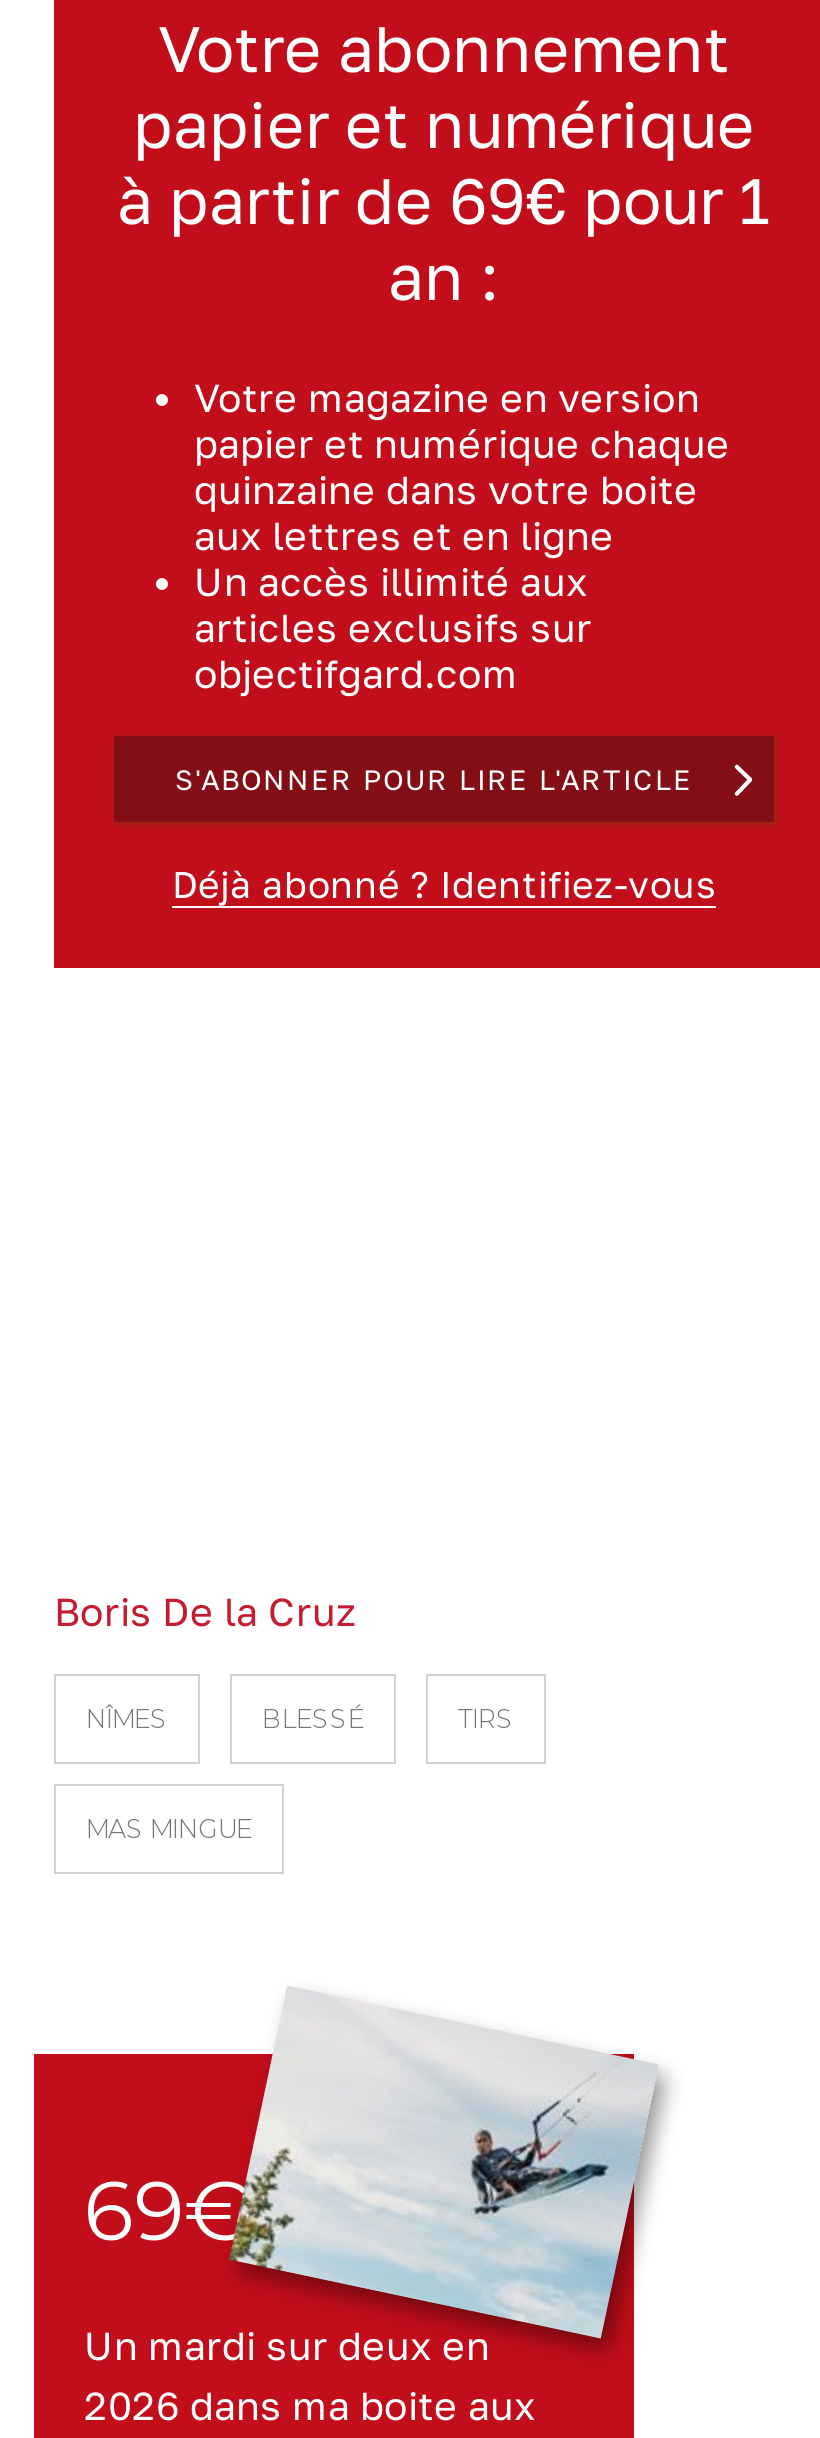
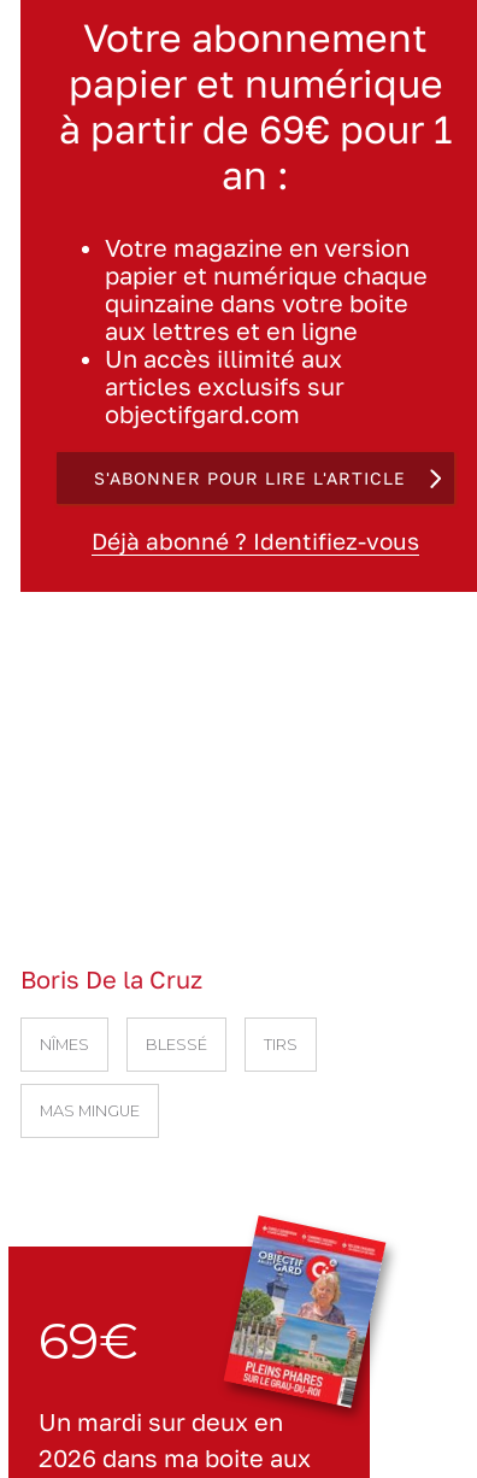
[240,1988,664,2348] [image] -> [134,1209,389,1423] [image]

